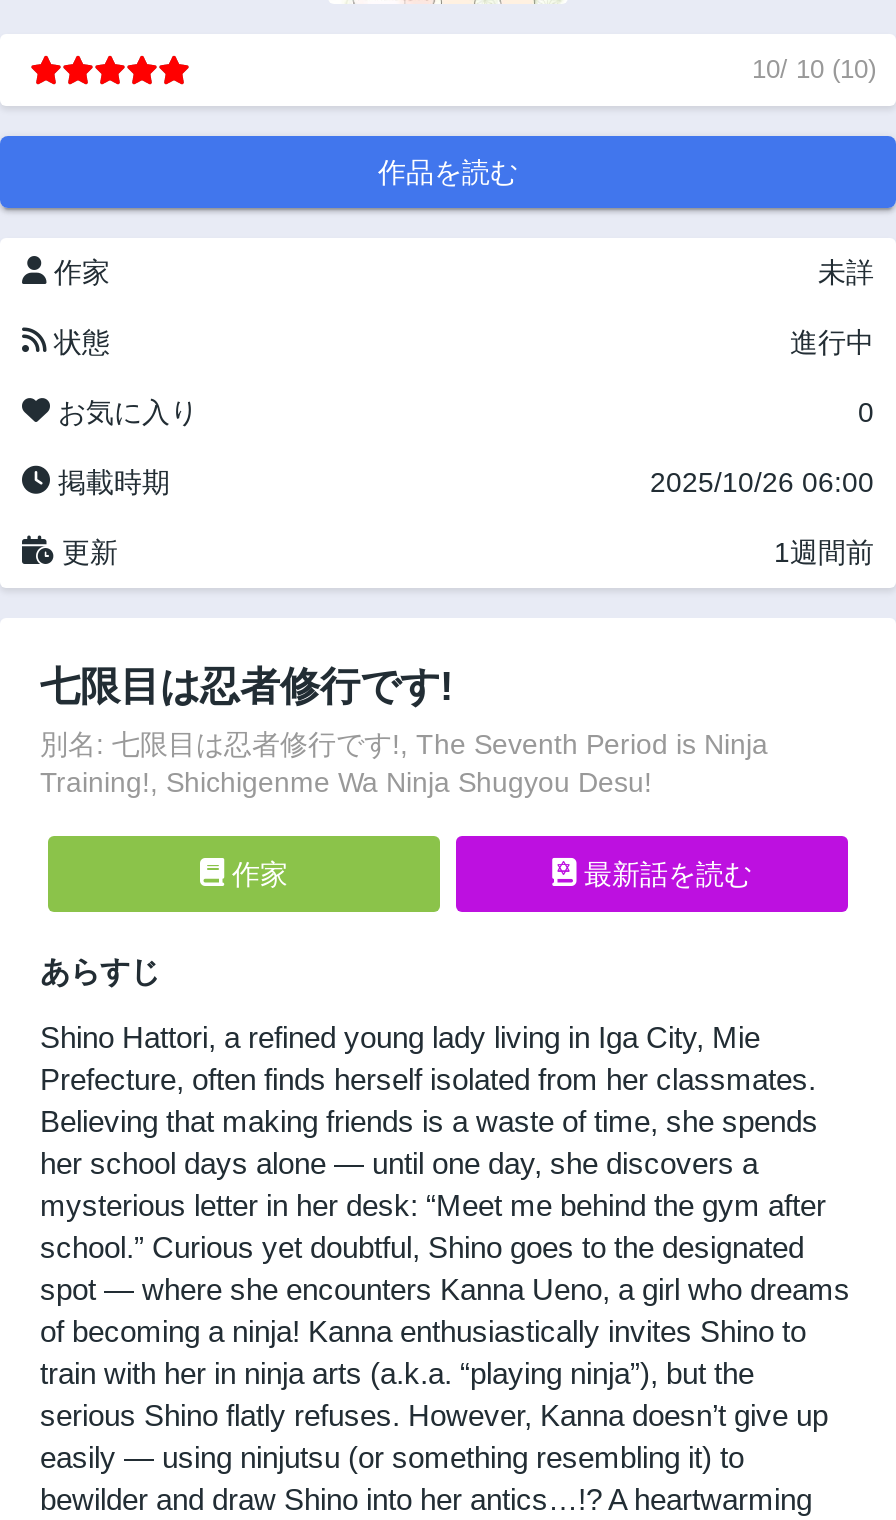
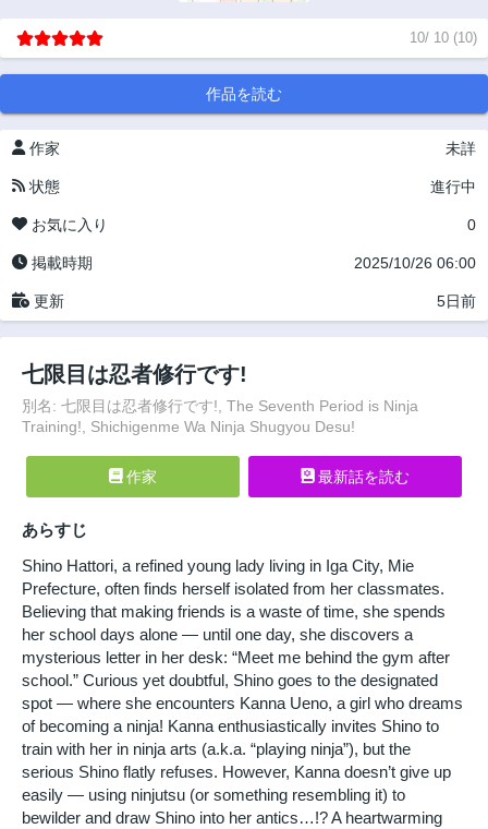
[774,537,874,569] 1週間前 -> [437,293,476,310] 5日前

